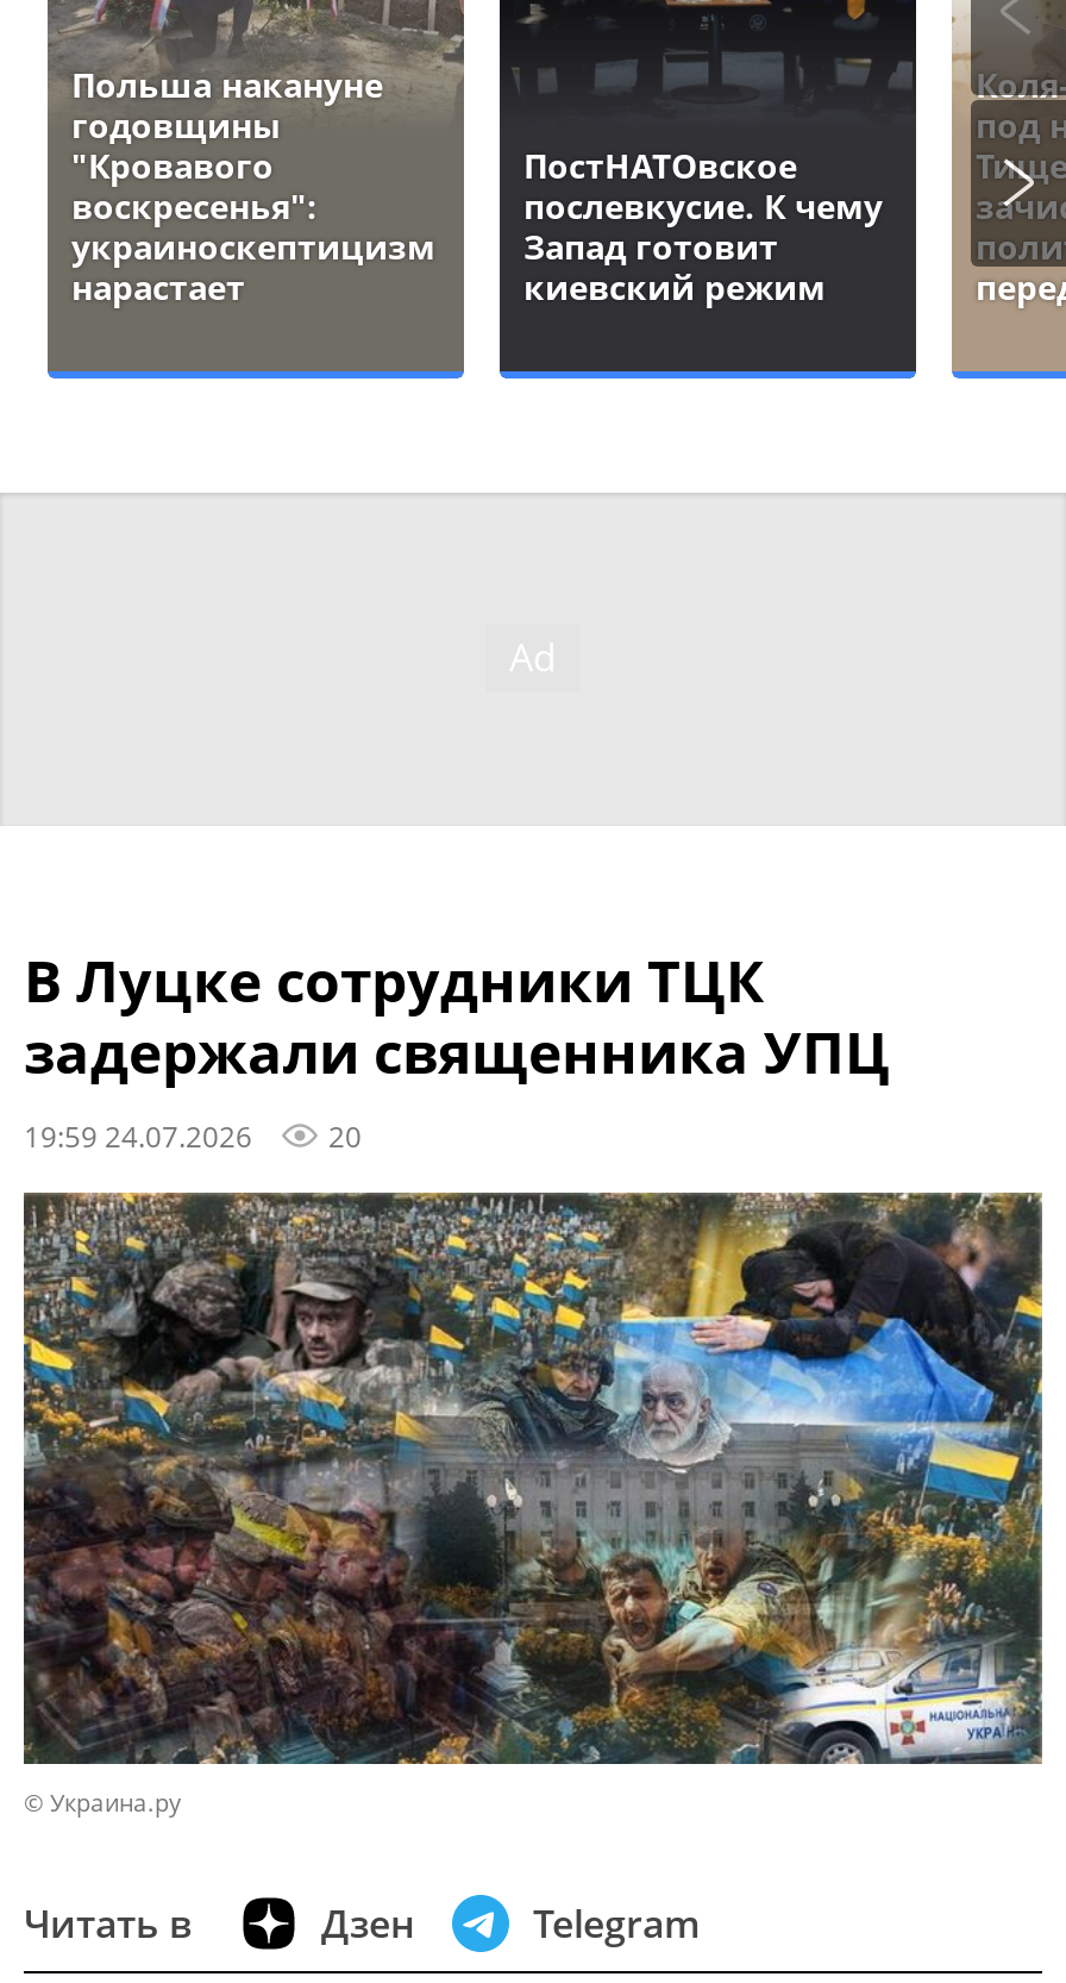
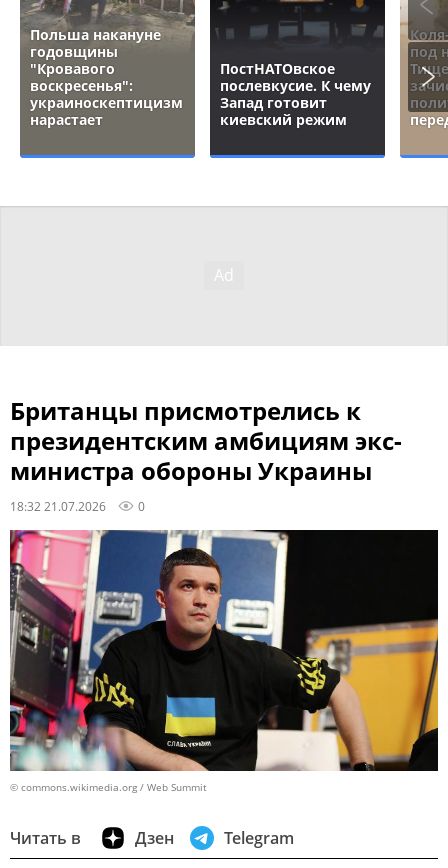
[24,939,890,1153] В Луцке сотрудники ТЦК | задержали священника УПЦ | 19:59 24.07.2026 | 20 -> [10,394,402,514] Британцы присмотрелись к | президентским амбициям экс- | министра обороны Украины | 18:32 21.07.2026 | 0
[21,1190,1045,1818] [image] | © Украина.ру -> [10,529,439,794] [image] | © commons.wikimedia.org / Web Summit

